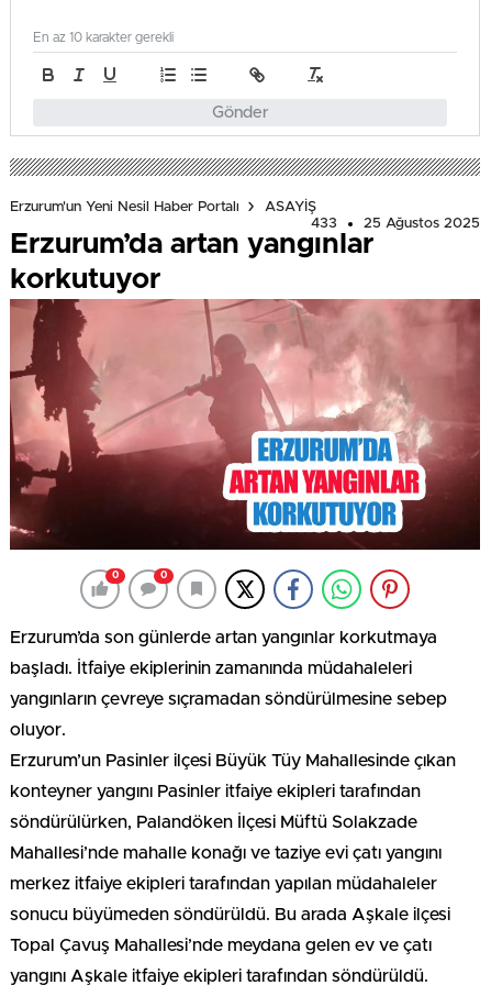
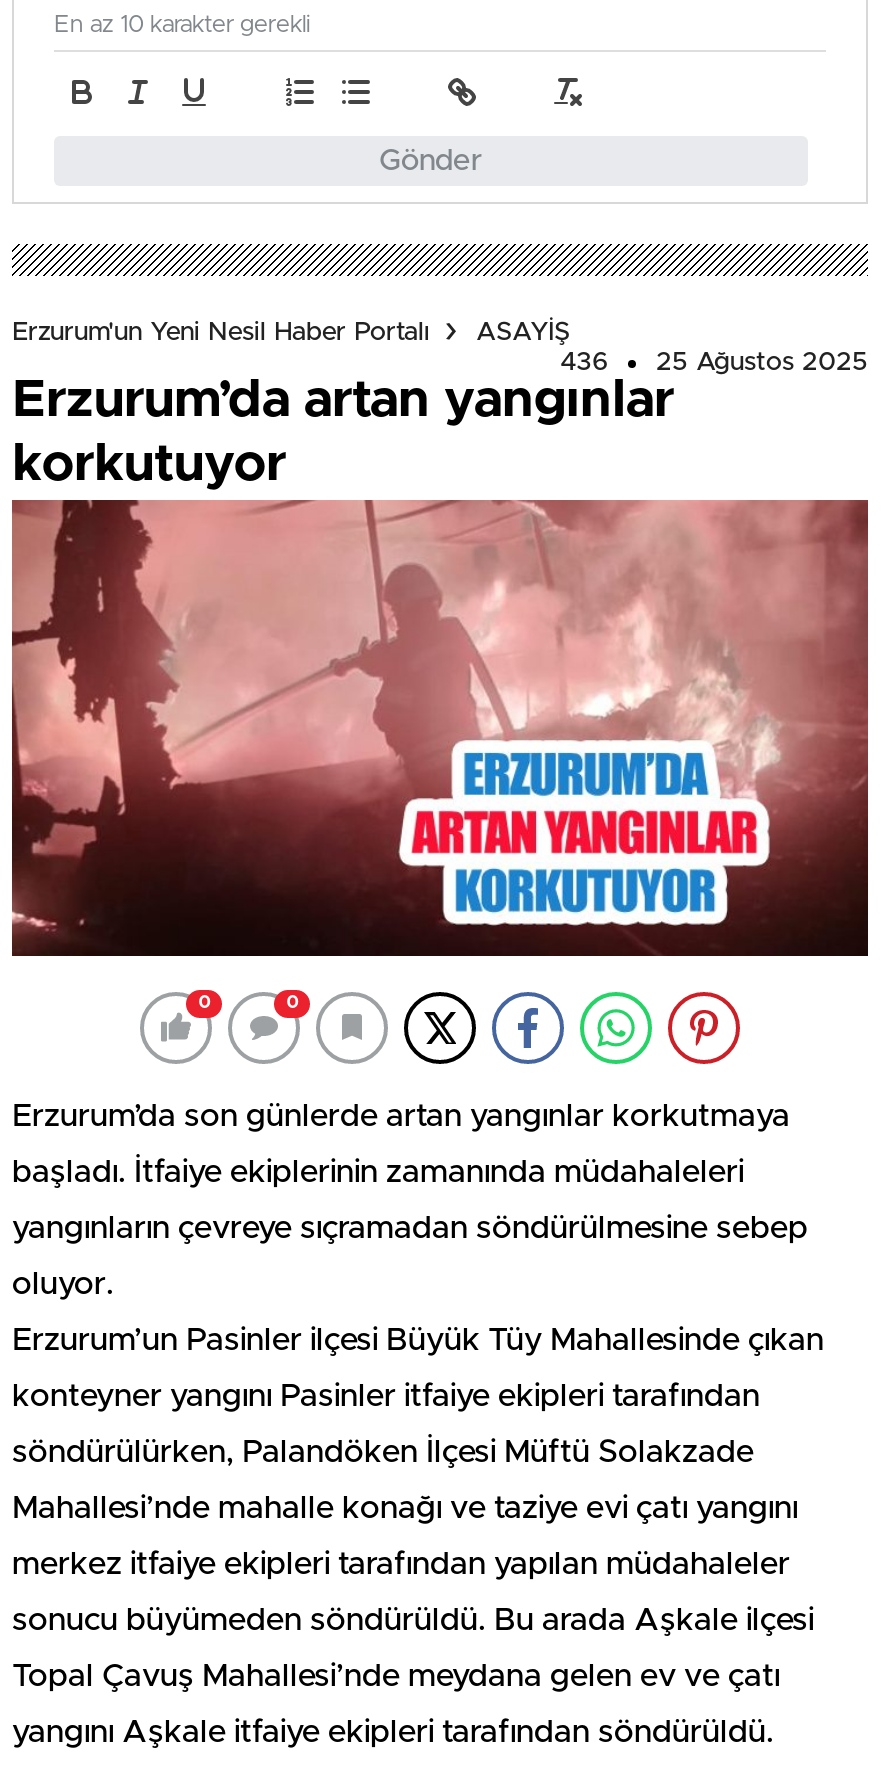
[311,217,480,231] 433 25 Ağustos 2025 -> [560,351,868,377] 436 25 Ağustos 2025

